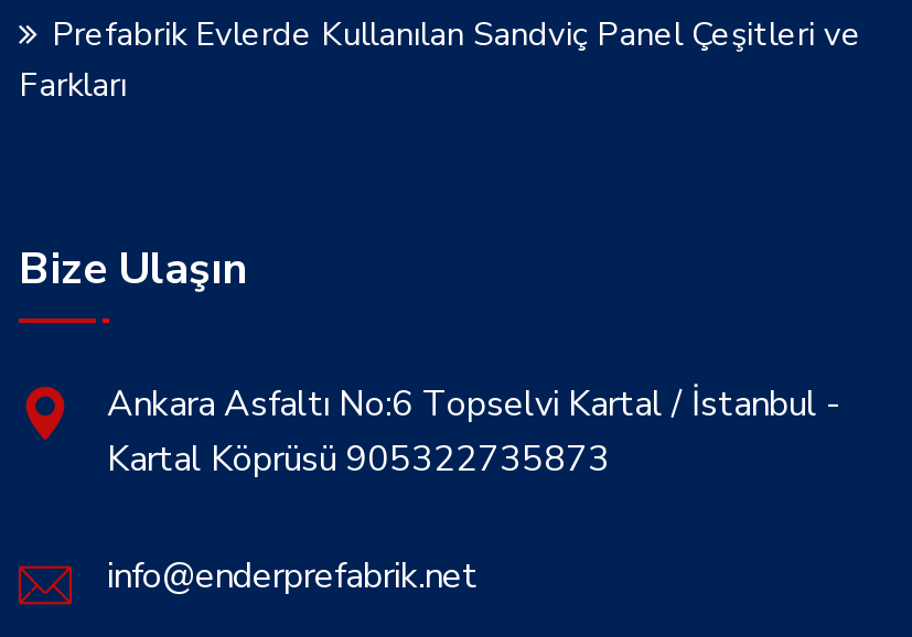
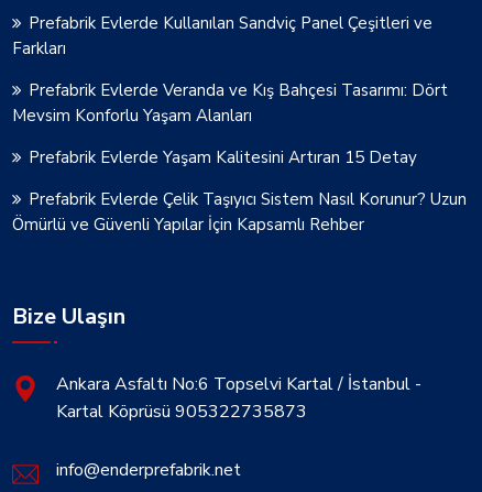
none -> [12,79,467,235] Prefabrik Evlerde Veranda ve Kış Bahçesi Tasarımı: Dört | Mevsim Konforlu Yaşam Alanları | Prefabrik Evlerde Yaşam Kalitesini Artıran 15 Detay | Prefabrik Evlerde Çelik Taşıyıcı Sistem Nasıl Korunur? Uzun | Ömürlü ve Güvenli Yapılar İçin Kapsamlı Rehber

